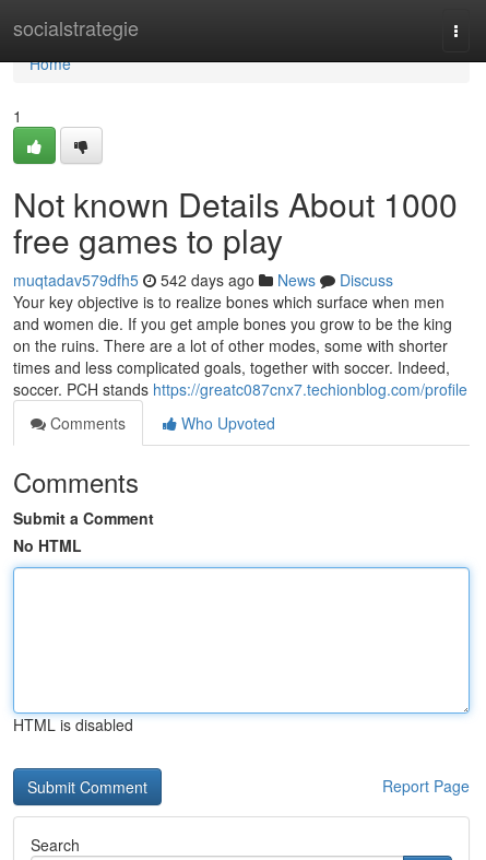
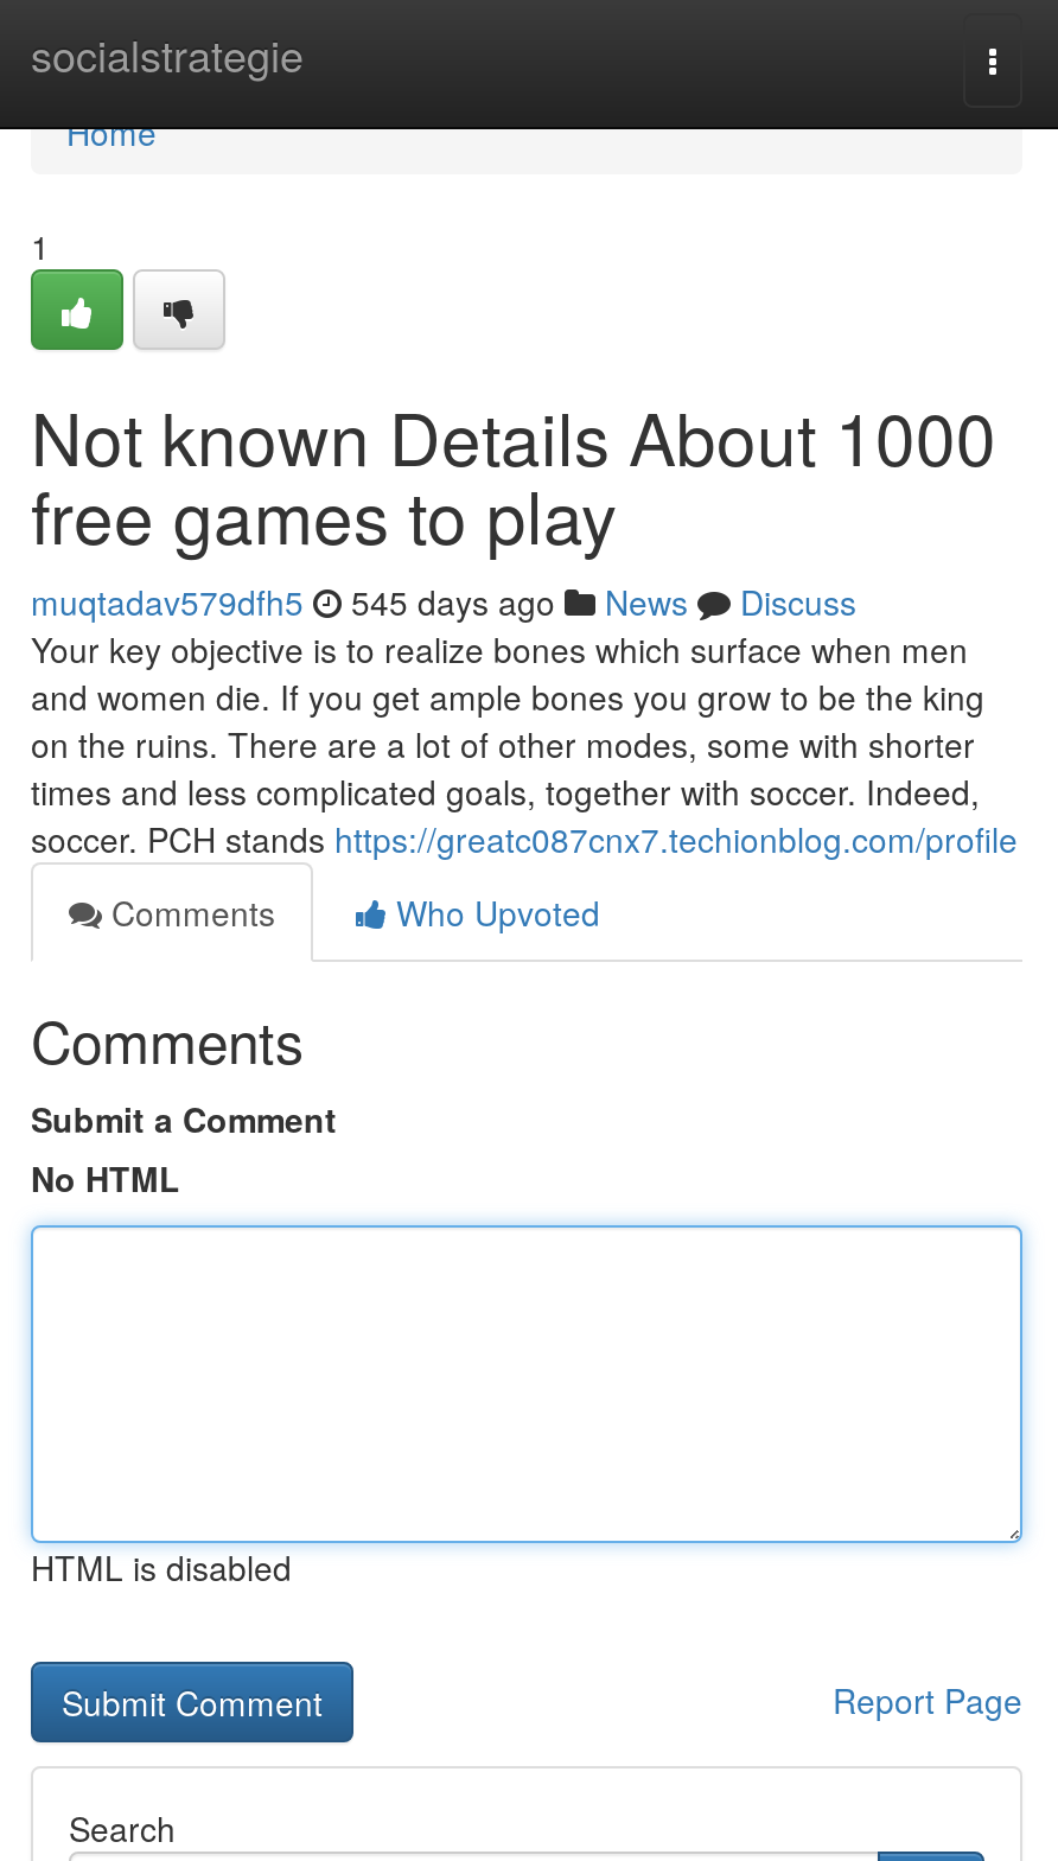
[13,269,393,291] muqtadav579dfh5 542 days ago News Discuss -> [31,578,856,625] muqtadav579dfh5 545 days ago News Discuss

